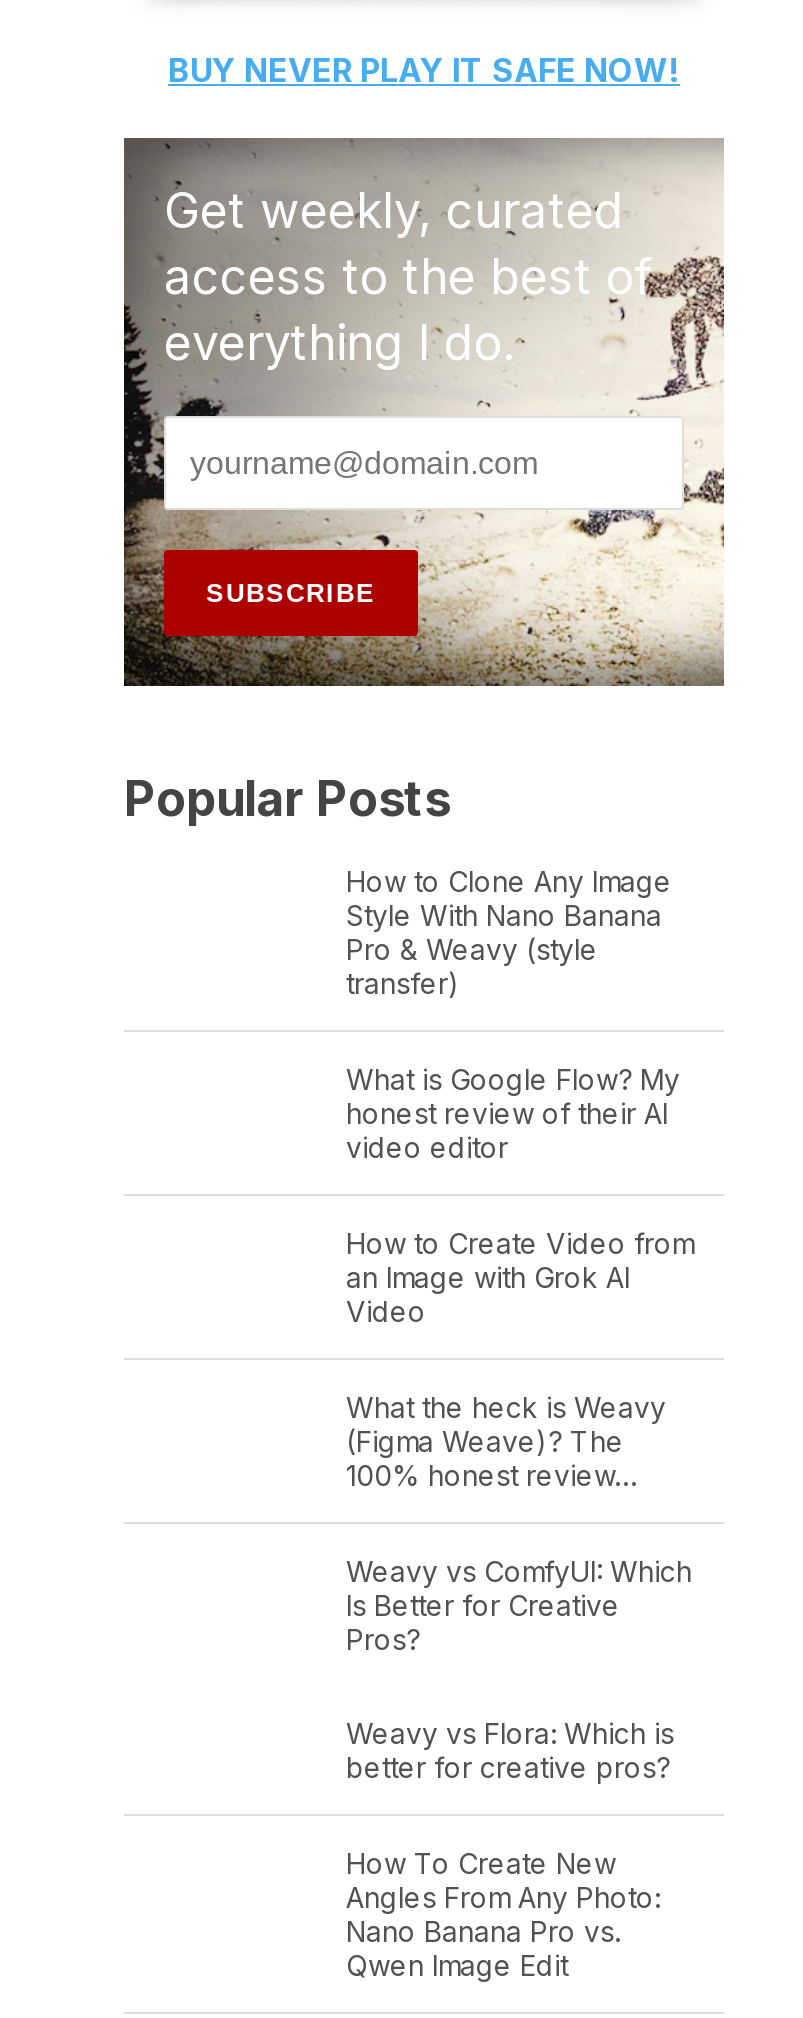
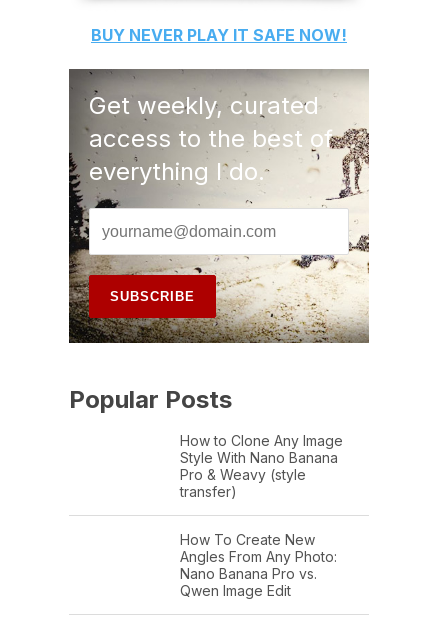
[346,1062,694,1784] What is Google Flow? My | honest review of their AI | video editor | How to Create Video from | an Image with Grok AI | Video | What the heck is Weavy | (Figma Weave)? The | 100% honest review… | Weavy vs ComfyUI: Which | Is Better for Creative | Pros? | Weavy vs Flora: Which is | better for creative pros? -> none

